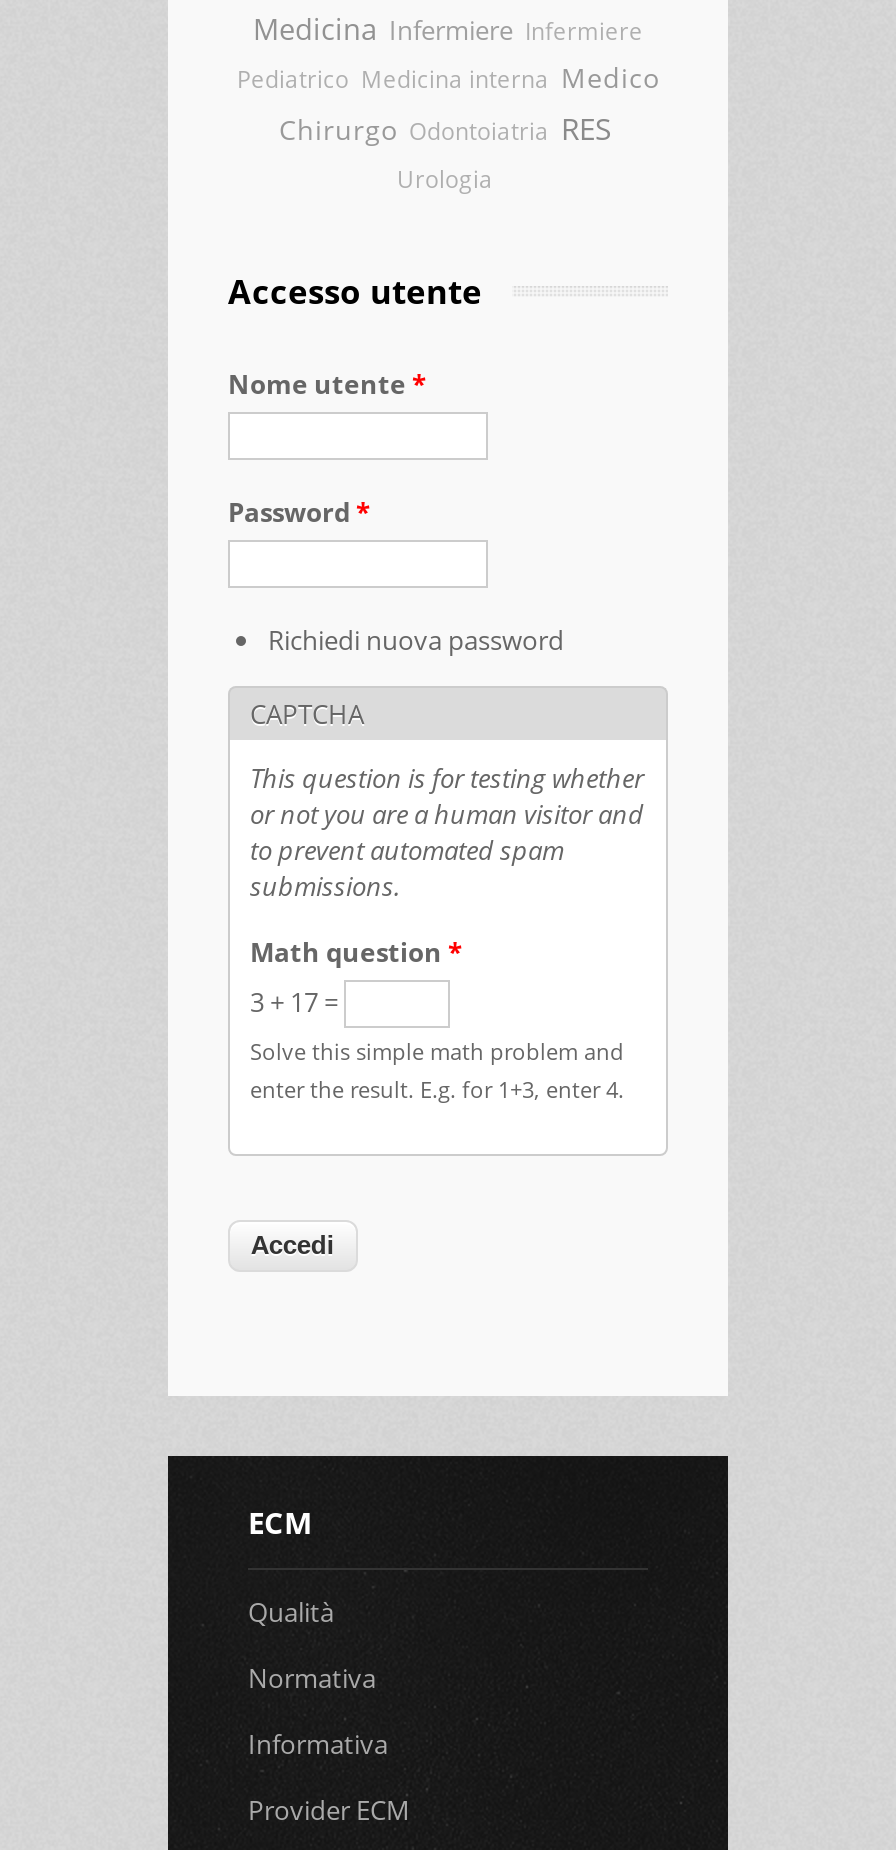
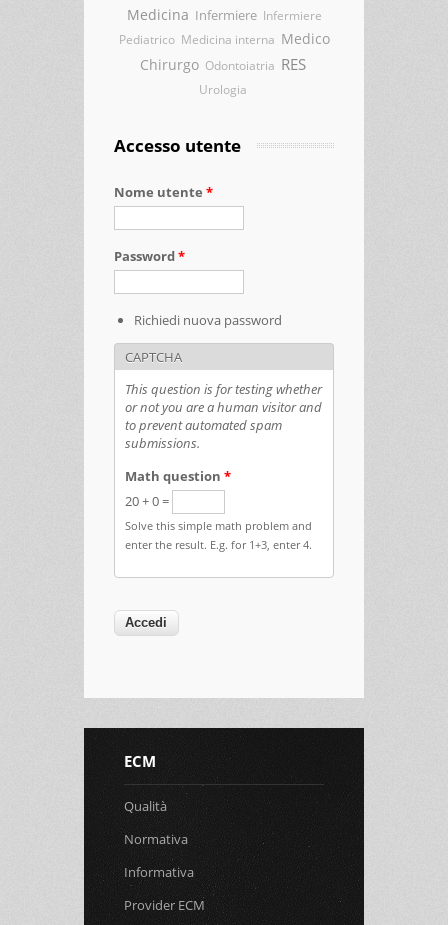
[250,983,344,1019] 3 + 17 = -> [125,491,172,509] 20 + 0 =

